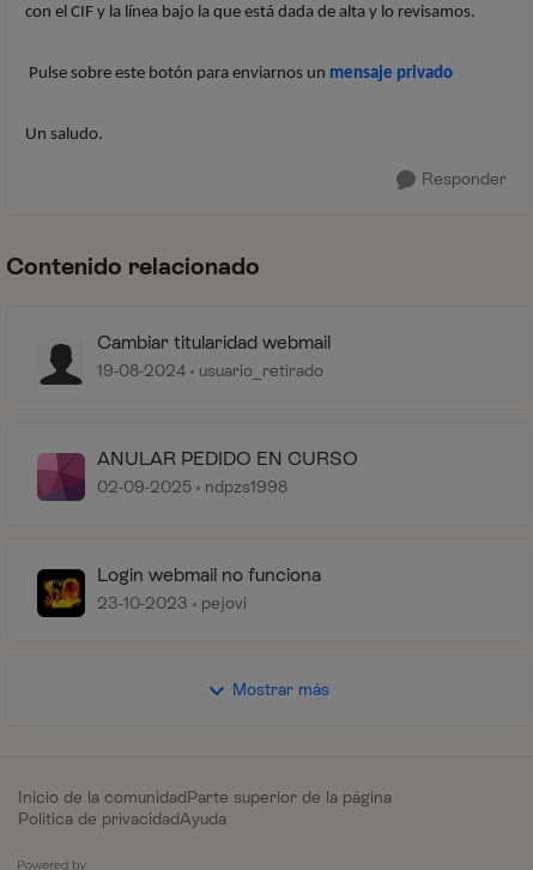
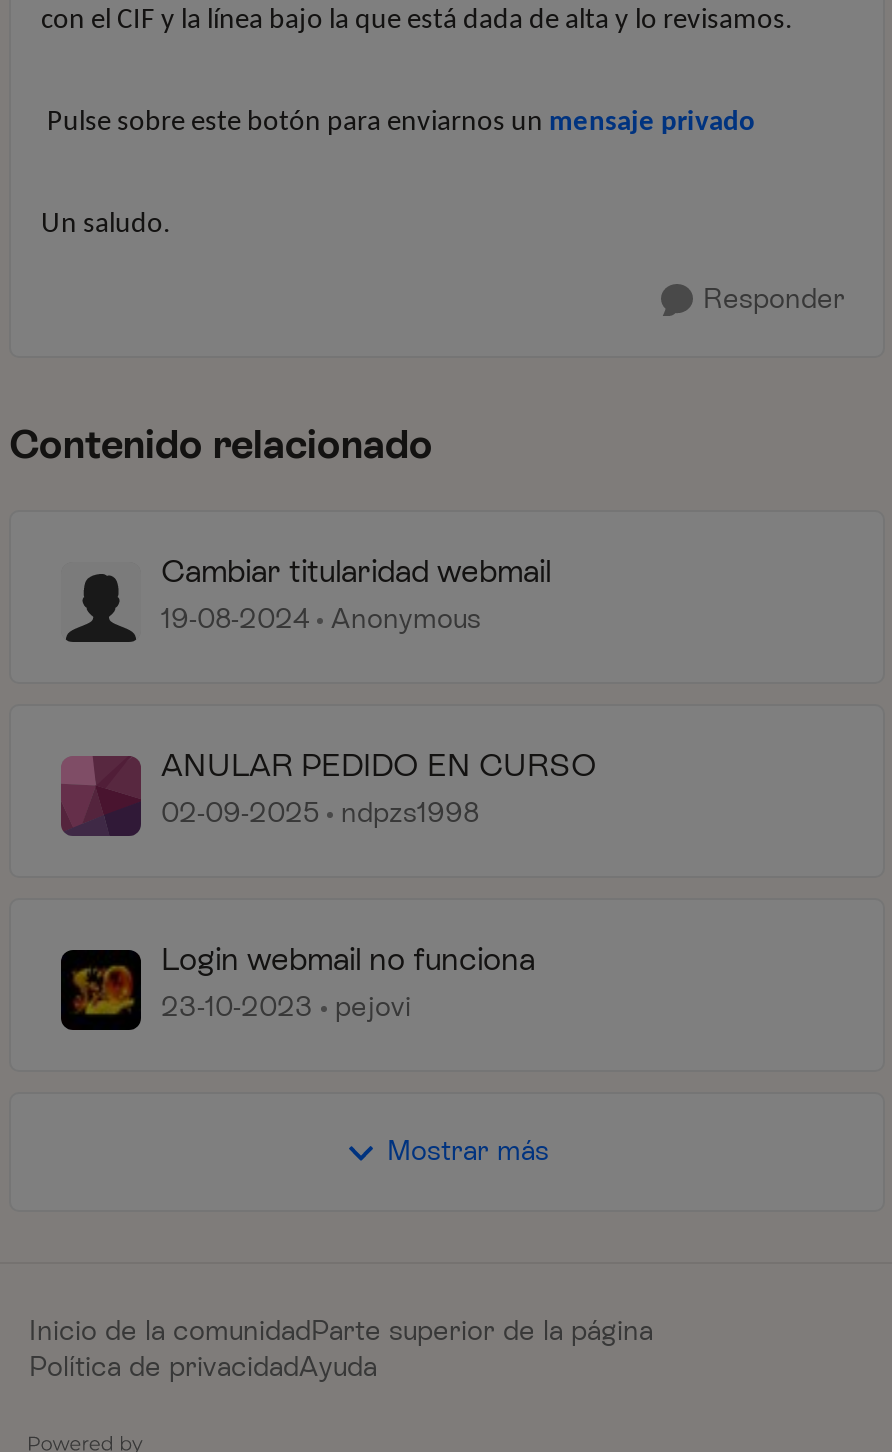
[199,361,323,382] usuario_retirado -> [331,603,481,637] Anonymous

